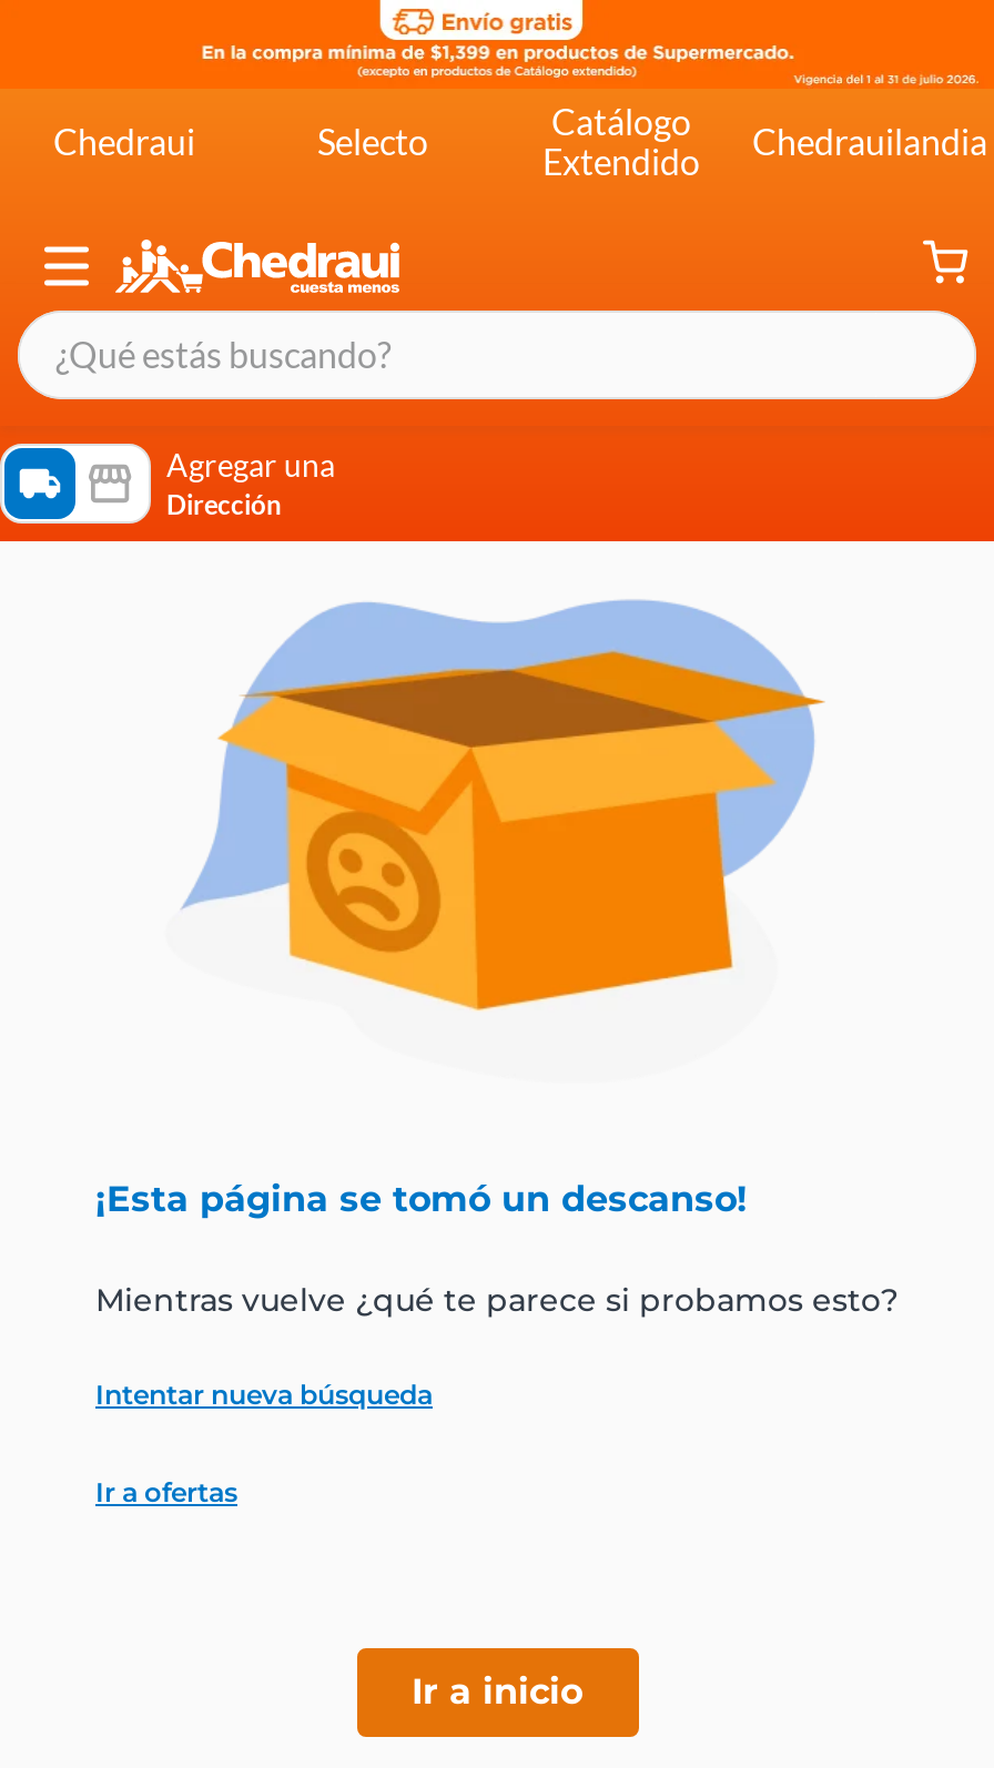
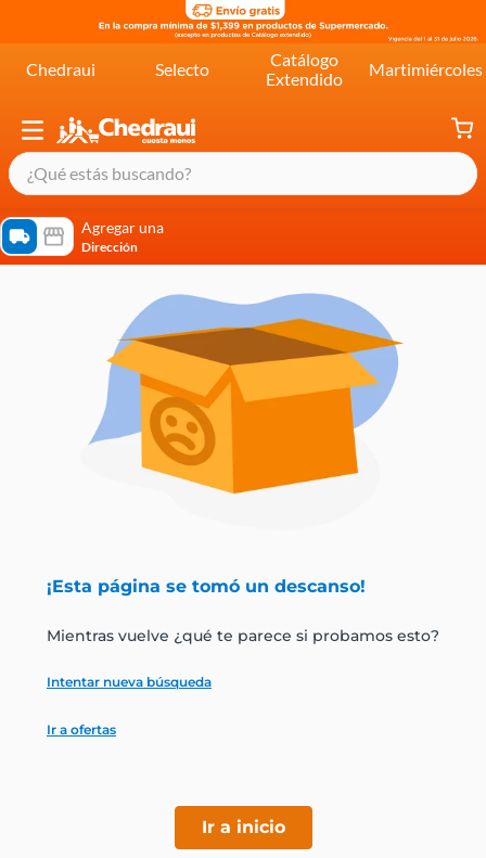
[752,120,987,163] Chedrauilandia -> [368,59,482,80] Martimiércoles

